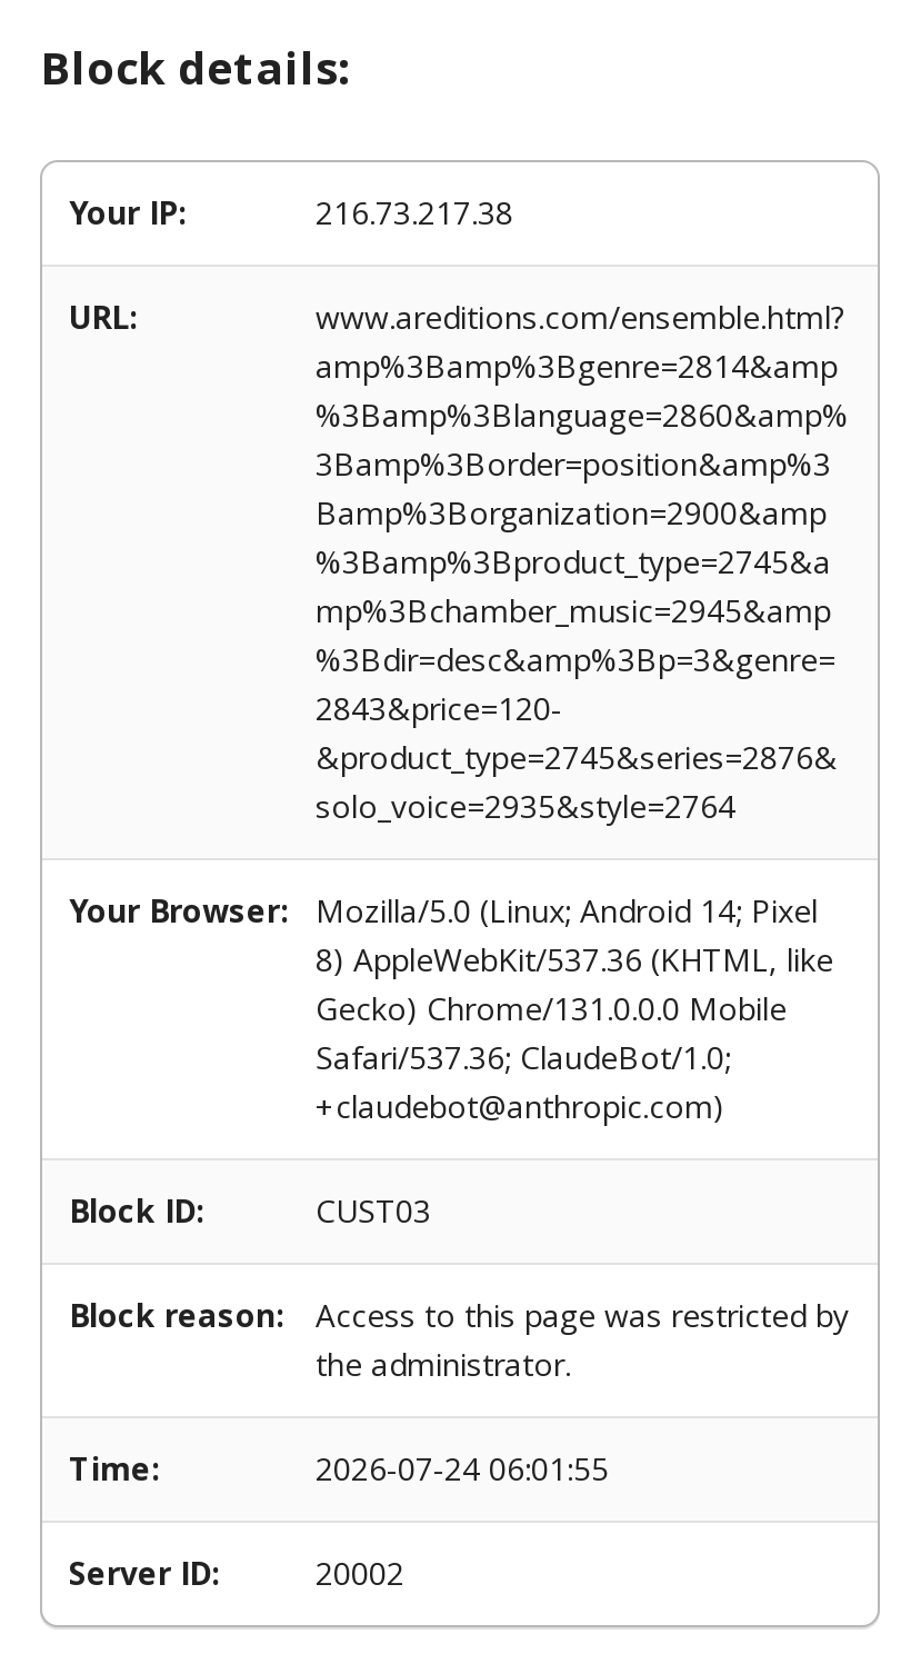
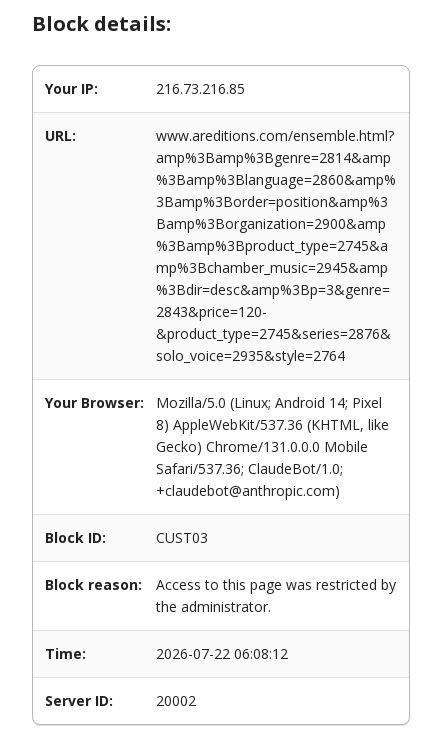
[316,191,513,233] 216.73.217.38 -> [156,79,245,98] 216.73.216.85
[316,1447,609,1489] 2026-07-24 06:01:55 -> [156,644,288,663] 2026-07-22 06:08:12

